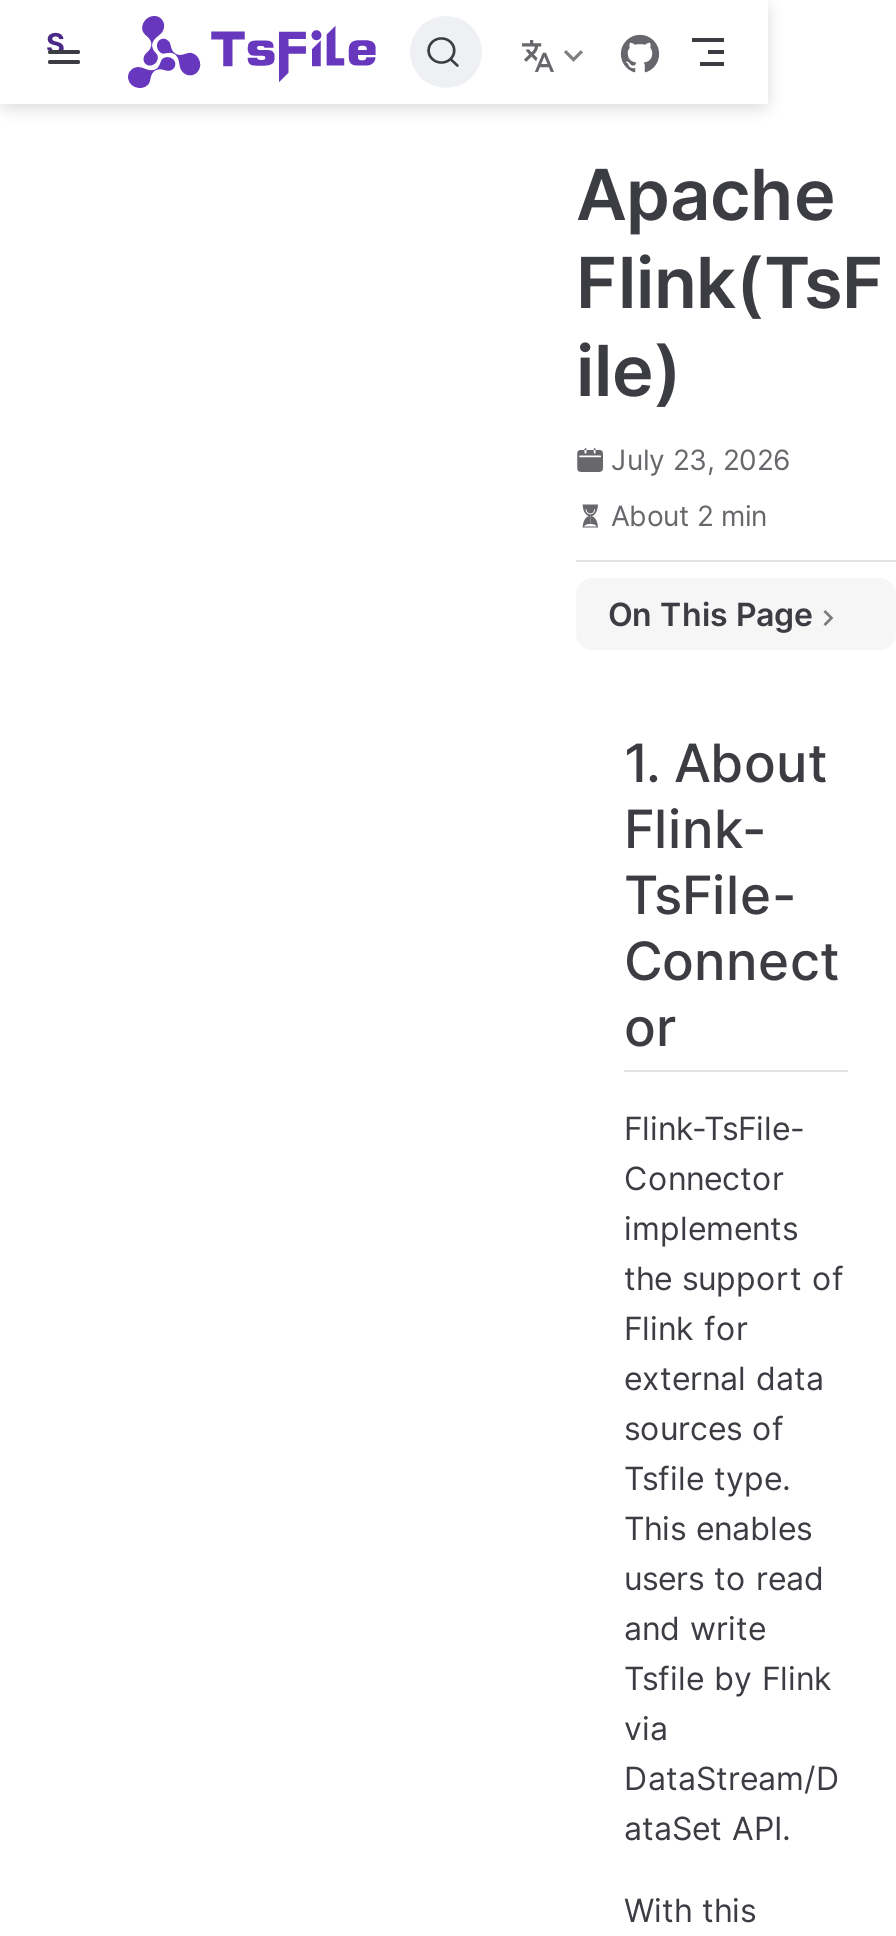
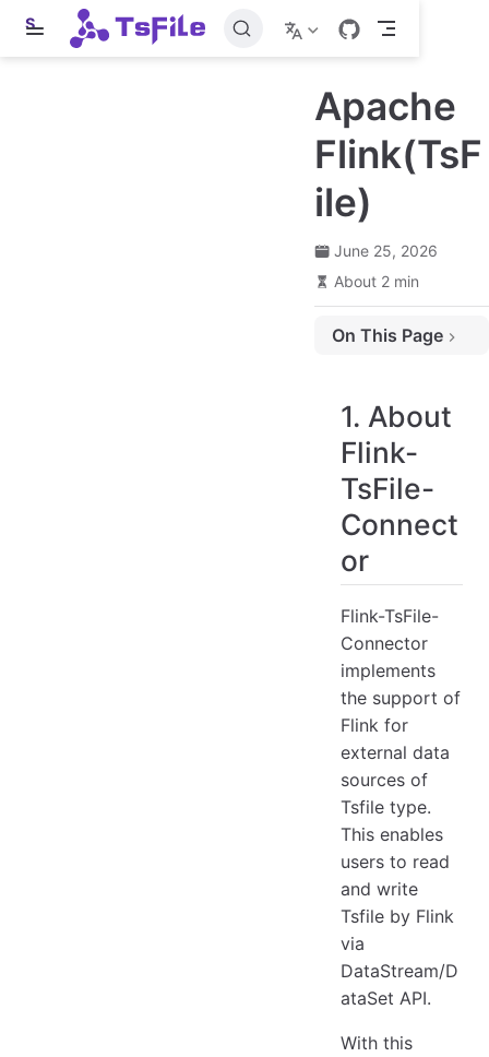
[611,442,791,476] July 23, 2026 -> [333,241,437,260] June 25, 2026

